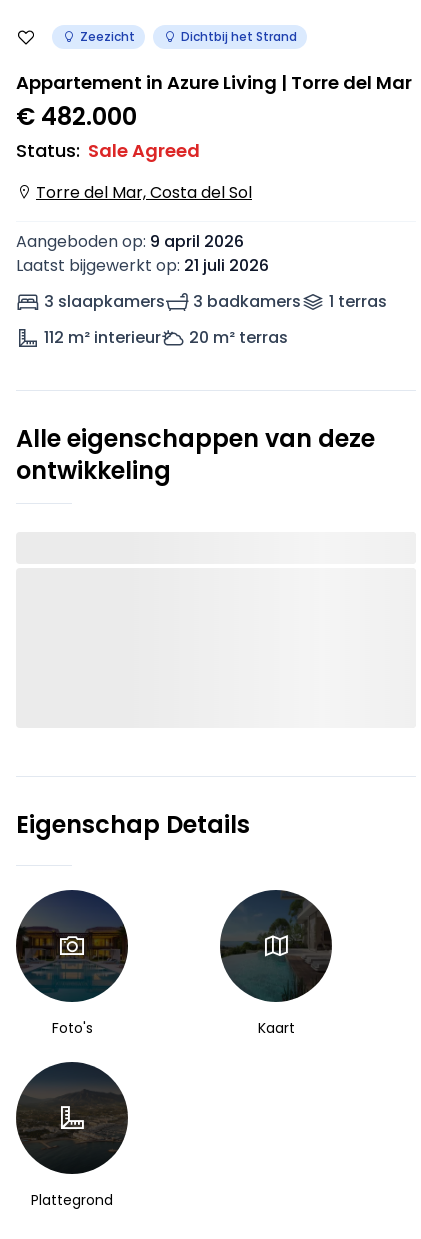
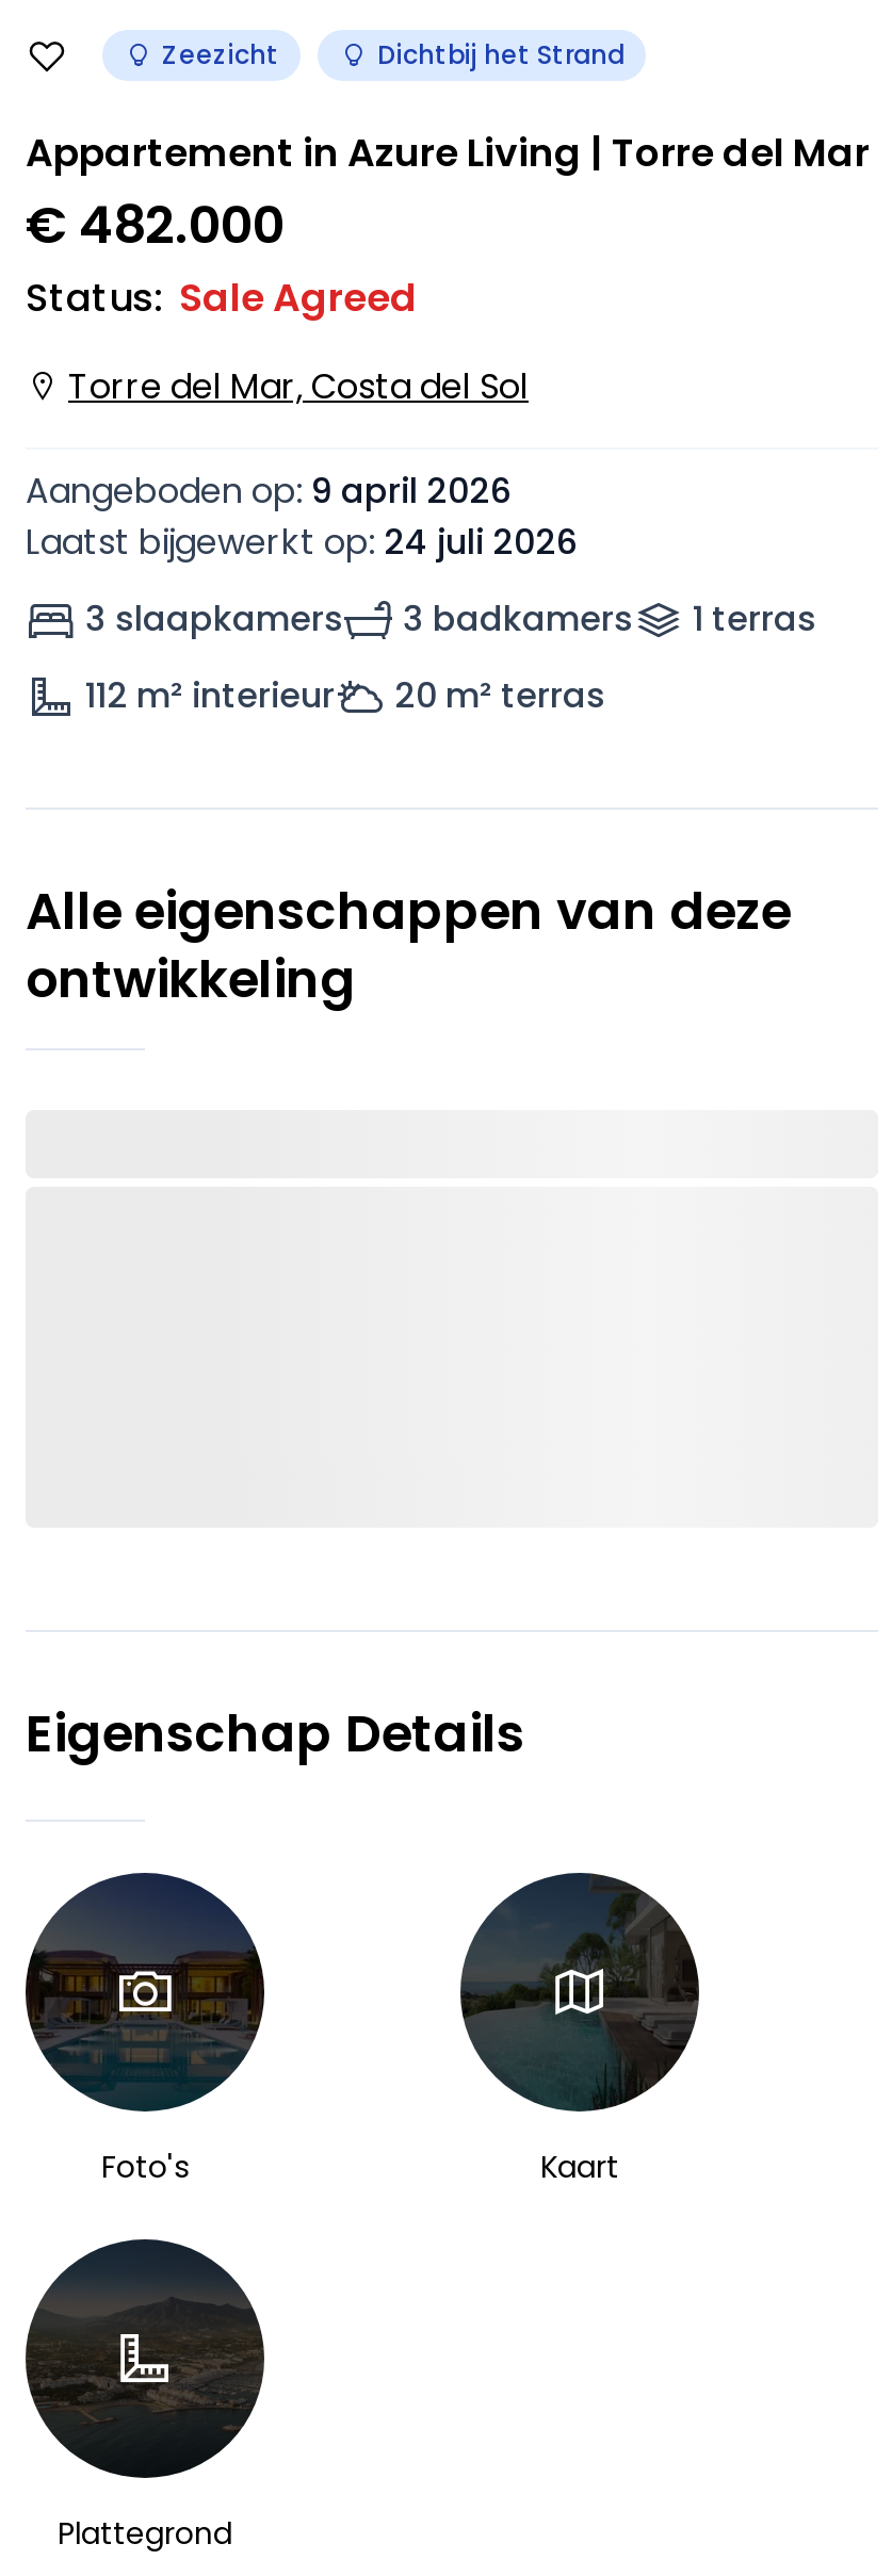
[16,254,269,277] Laatst bijgewerkt op: 21 juli 2026 -> [26,518,578,567] Laatst bijgewerkt op: 24 juli 2026

